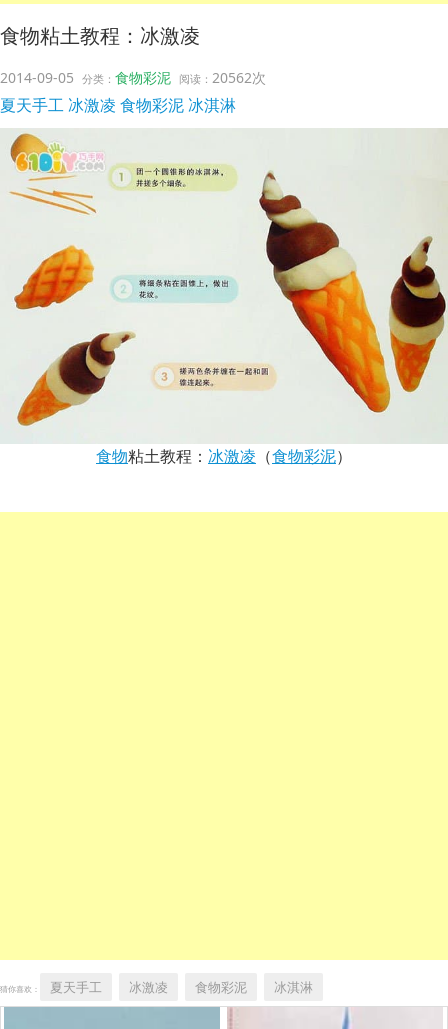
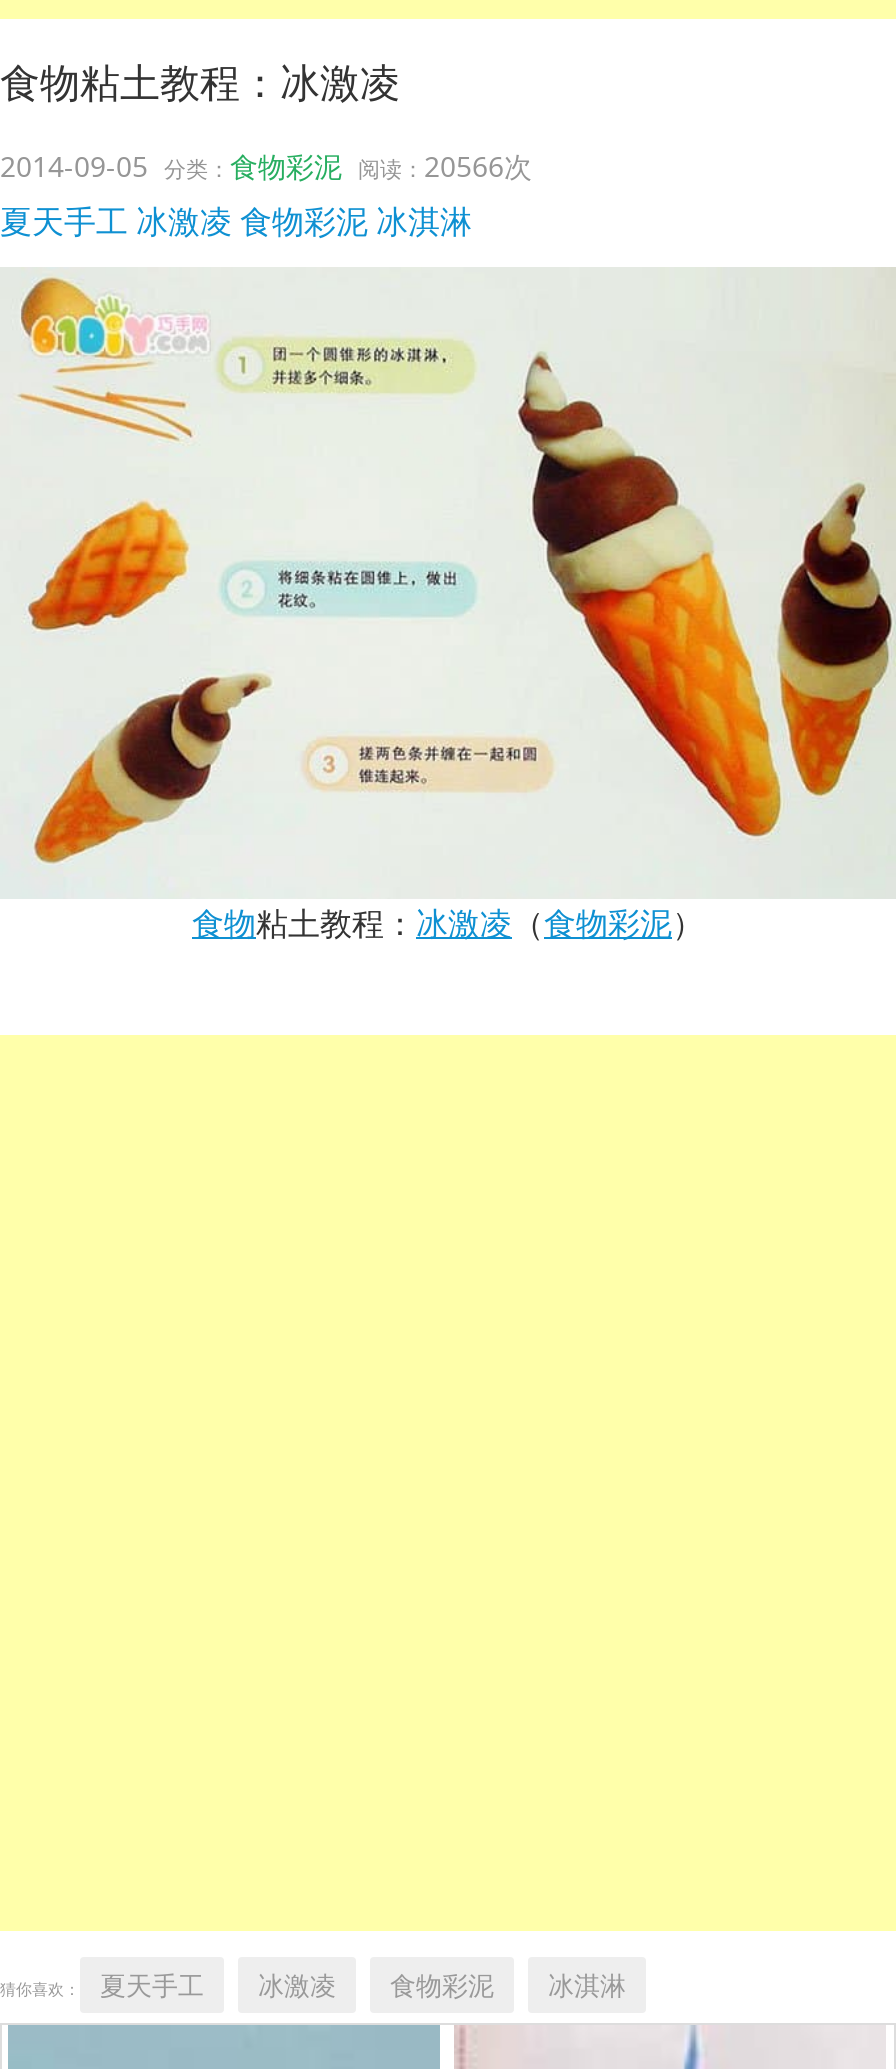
[0,67,266,86] 2014-09-05分类：食物彩泥 阅读：20562次 -> [0,146,532,184] 2014-09-05分类：食物彩泥 阅读：20566次

